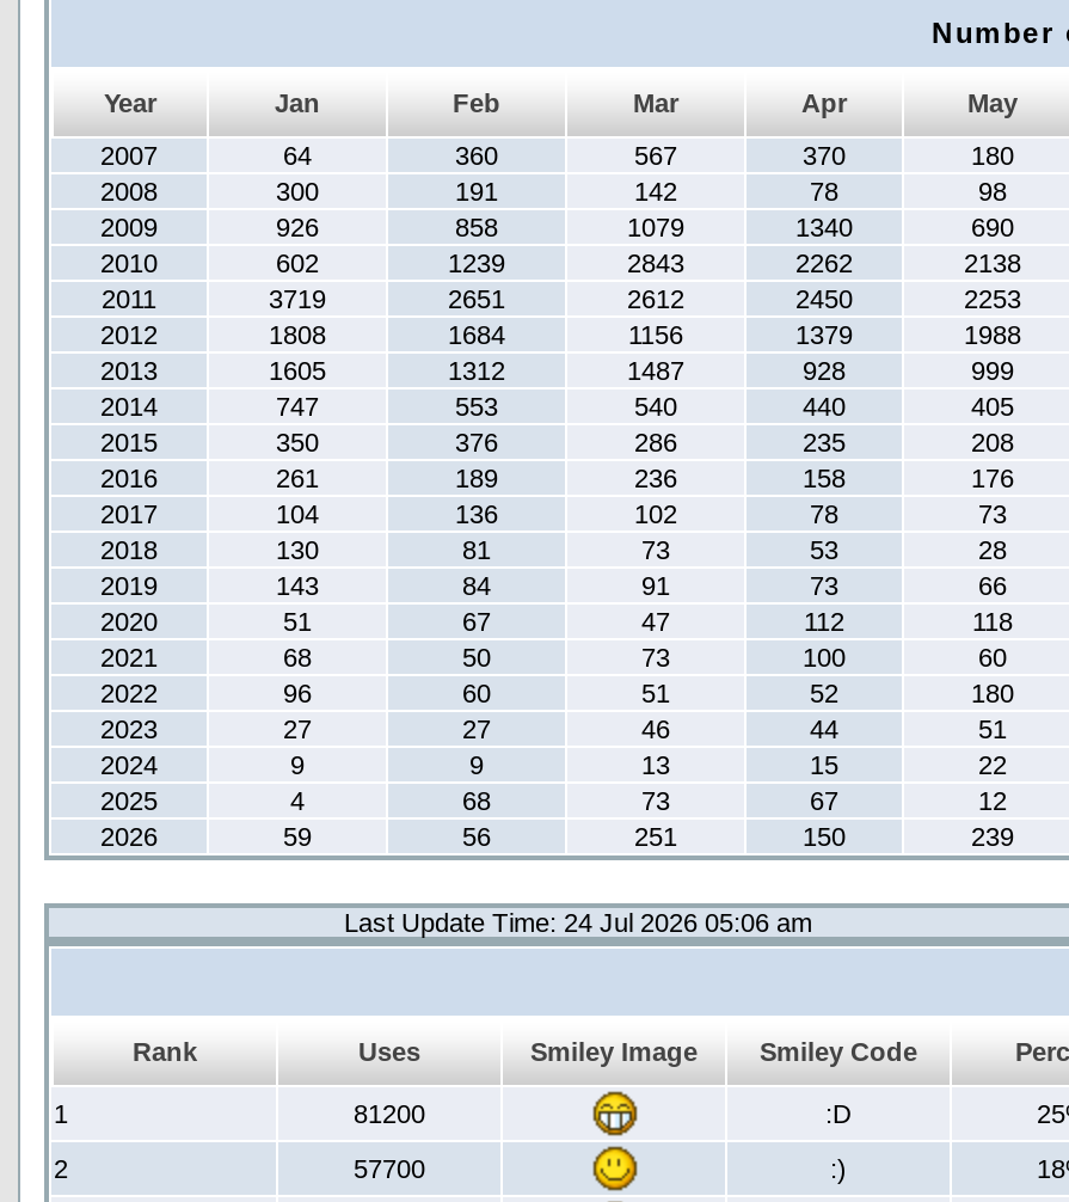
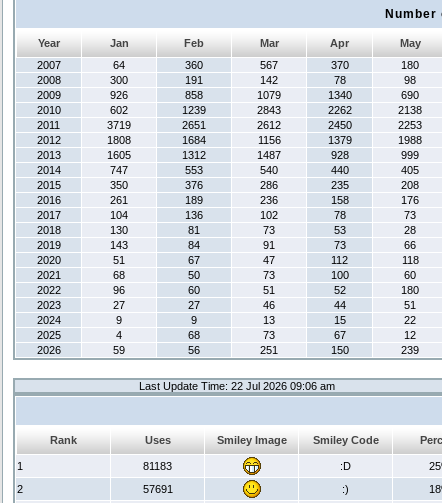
[344,908,812,937] Last Update Time: 24 Jul 2026 05:06 am -> [138,380,334,392] Last Update Time: 22 Jul 2026 09:06 am
[354,1099,425,1128] 81200 -> [143,460,172,472] 81183
[354,1154,425,1183] 57700 -> [142,483,172,495] 57691

